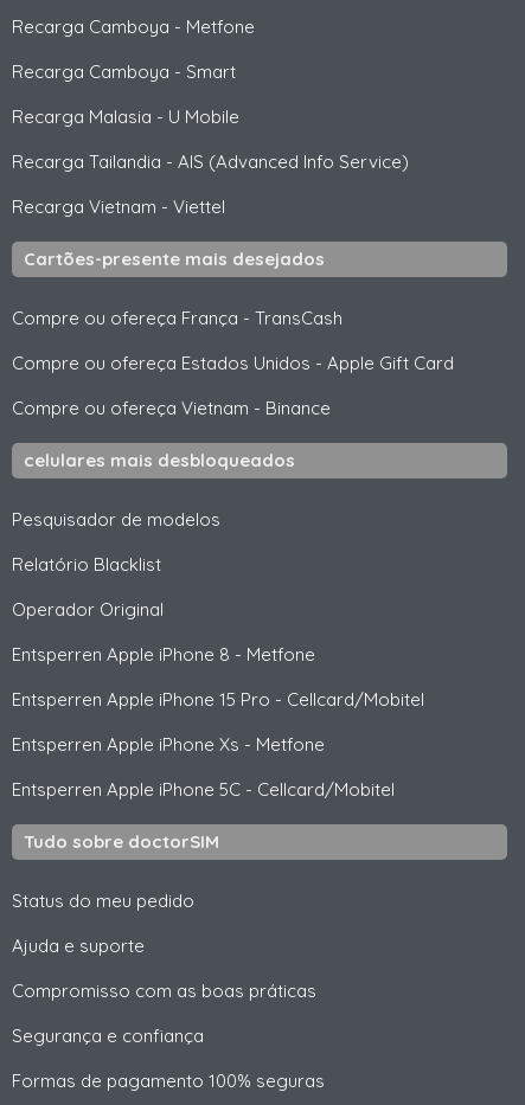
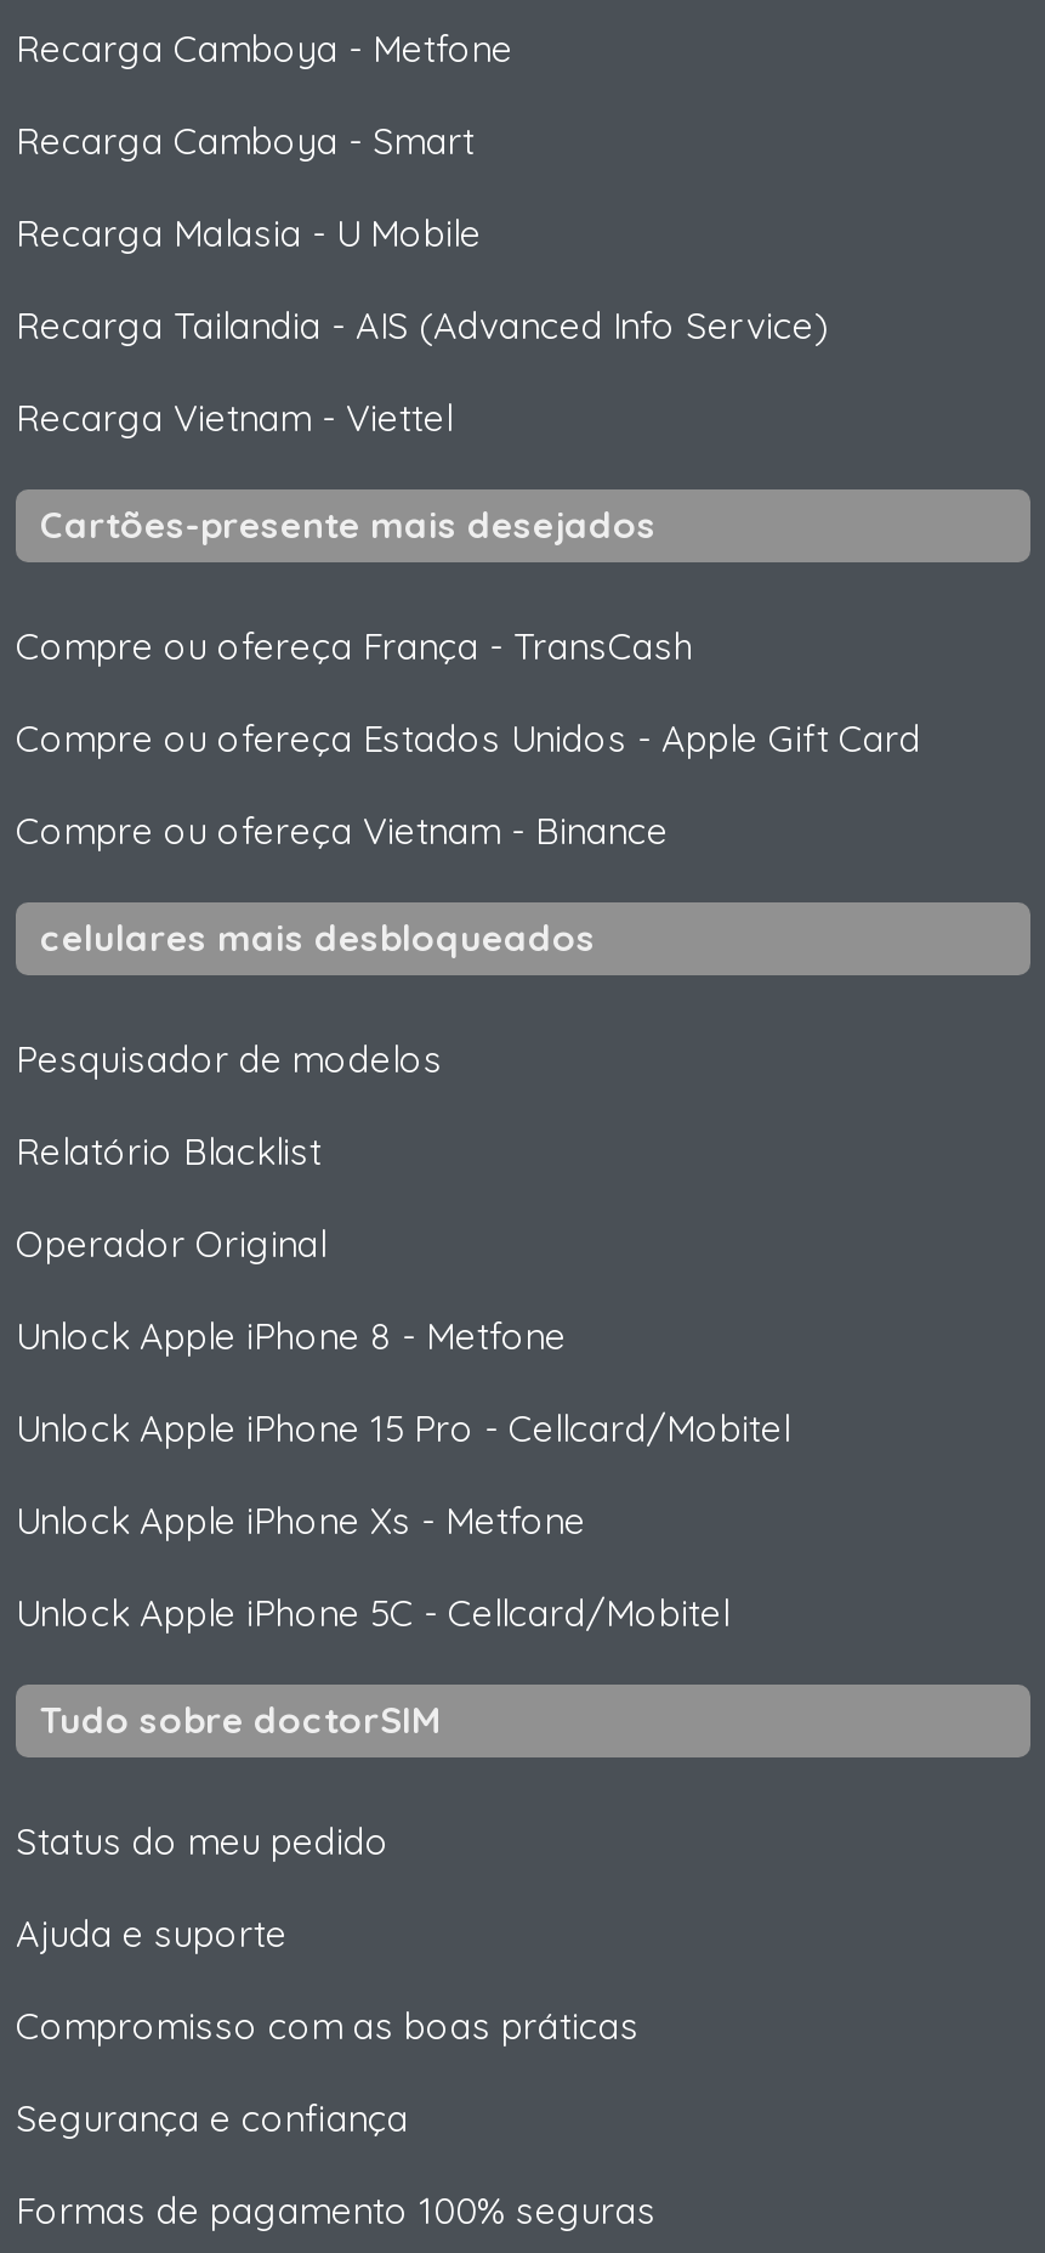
[12,643,315,665] Entsperren Apple iPhone 8 - Metfone -> [16,1312,567,1358] Unlock Apple iPhone 8 - Metfone
[12,688,424,710] Entsperren Apple iPhone 15 Pro - Cellcard/Mobitel -> [16,1404,790,1450] Unlock Apple iPhone 15 Pro - Cellcard/Mobitel
[12,733,325,755] Entsperren Apple iPhone Xs - Metfone -> [16,1496,586,1542] Unlock Apple iPhone Xs - Metfone
[12,778,395,800] Entsperren Apple iPhone 5C - Cellcard/Mobitel -> [16,1589,729,1635] Unlock Apple iPhone 5C - Cellcard/Mobitel

